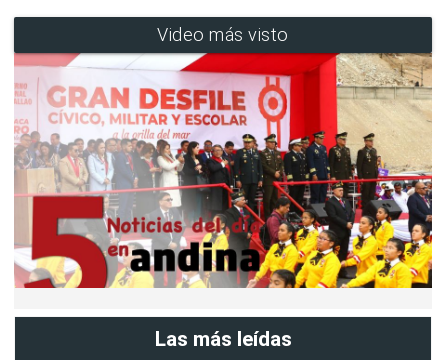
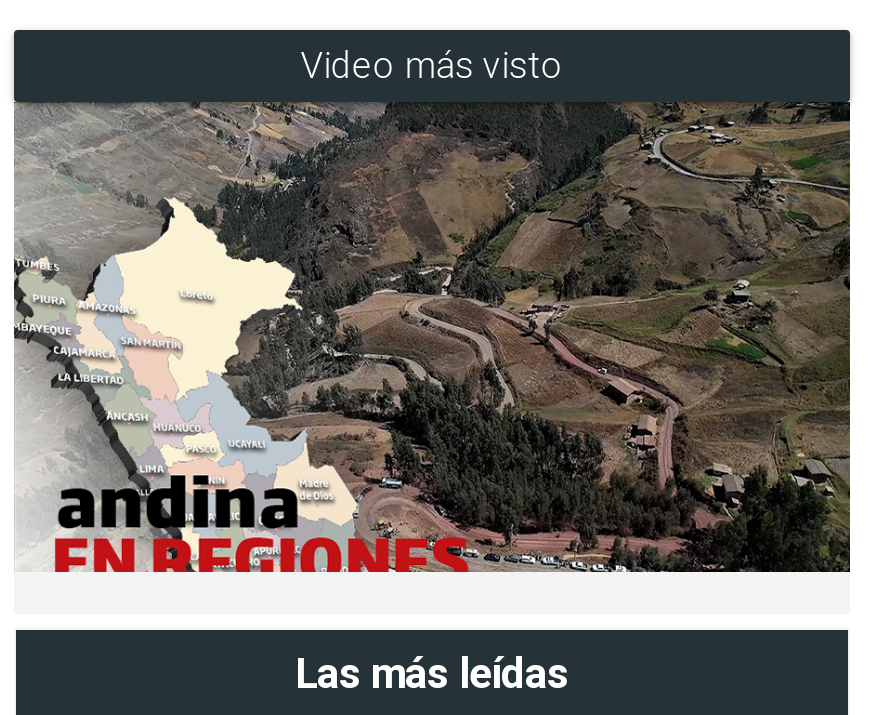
[14,52,433,289] [image] -> [12,102,852,574] [image]

